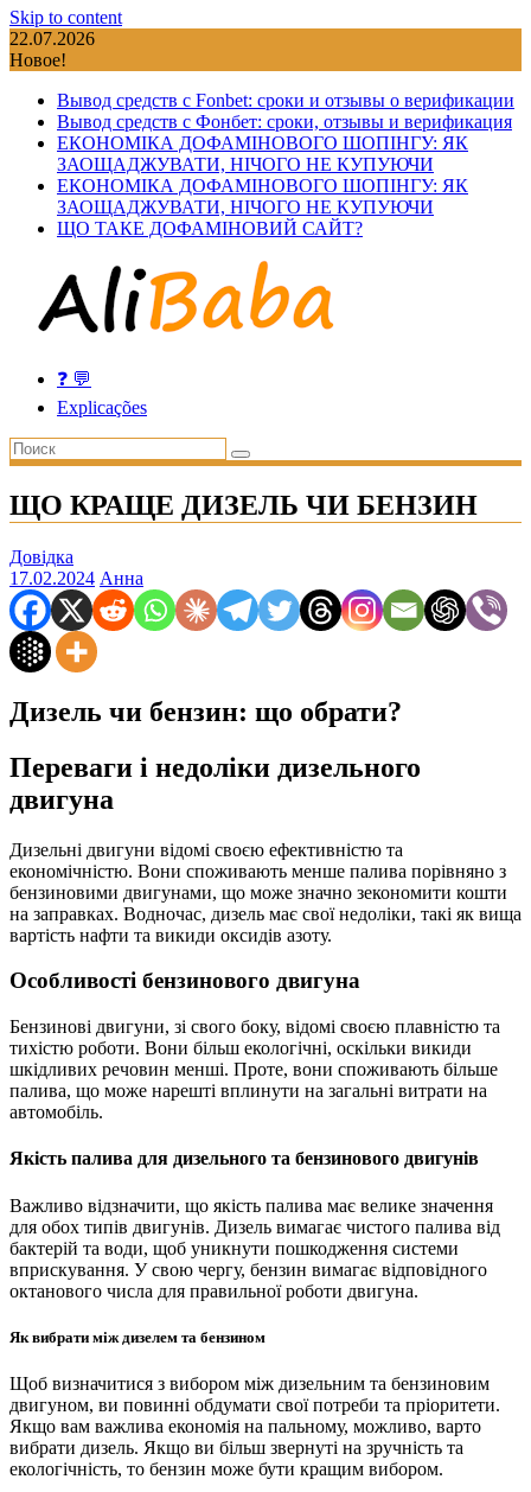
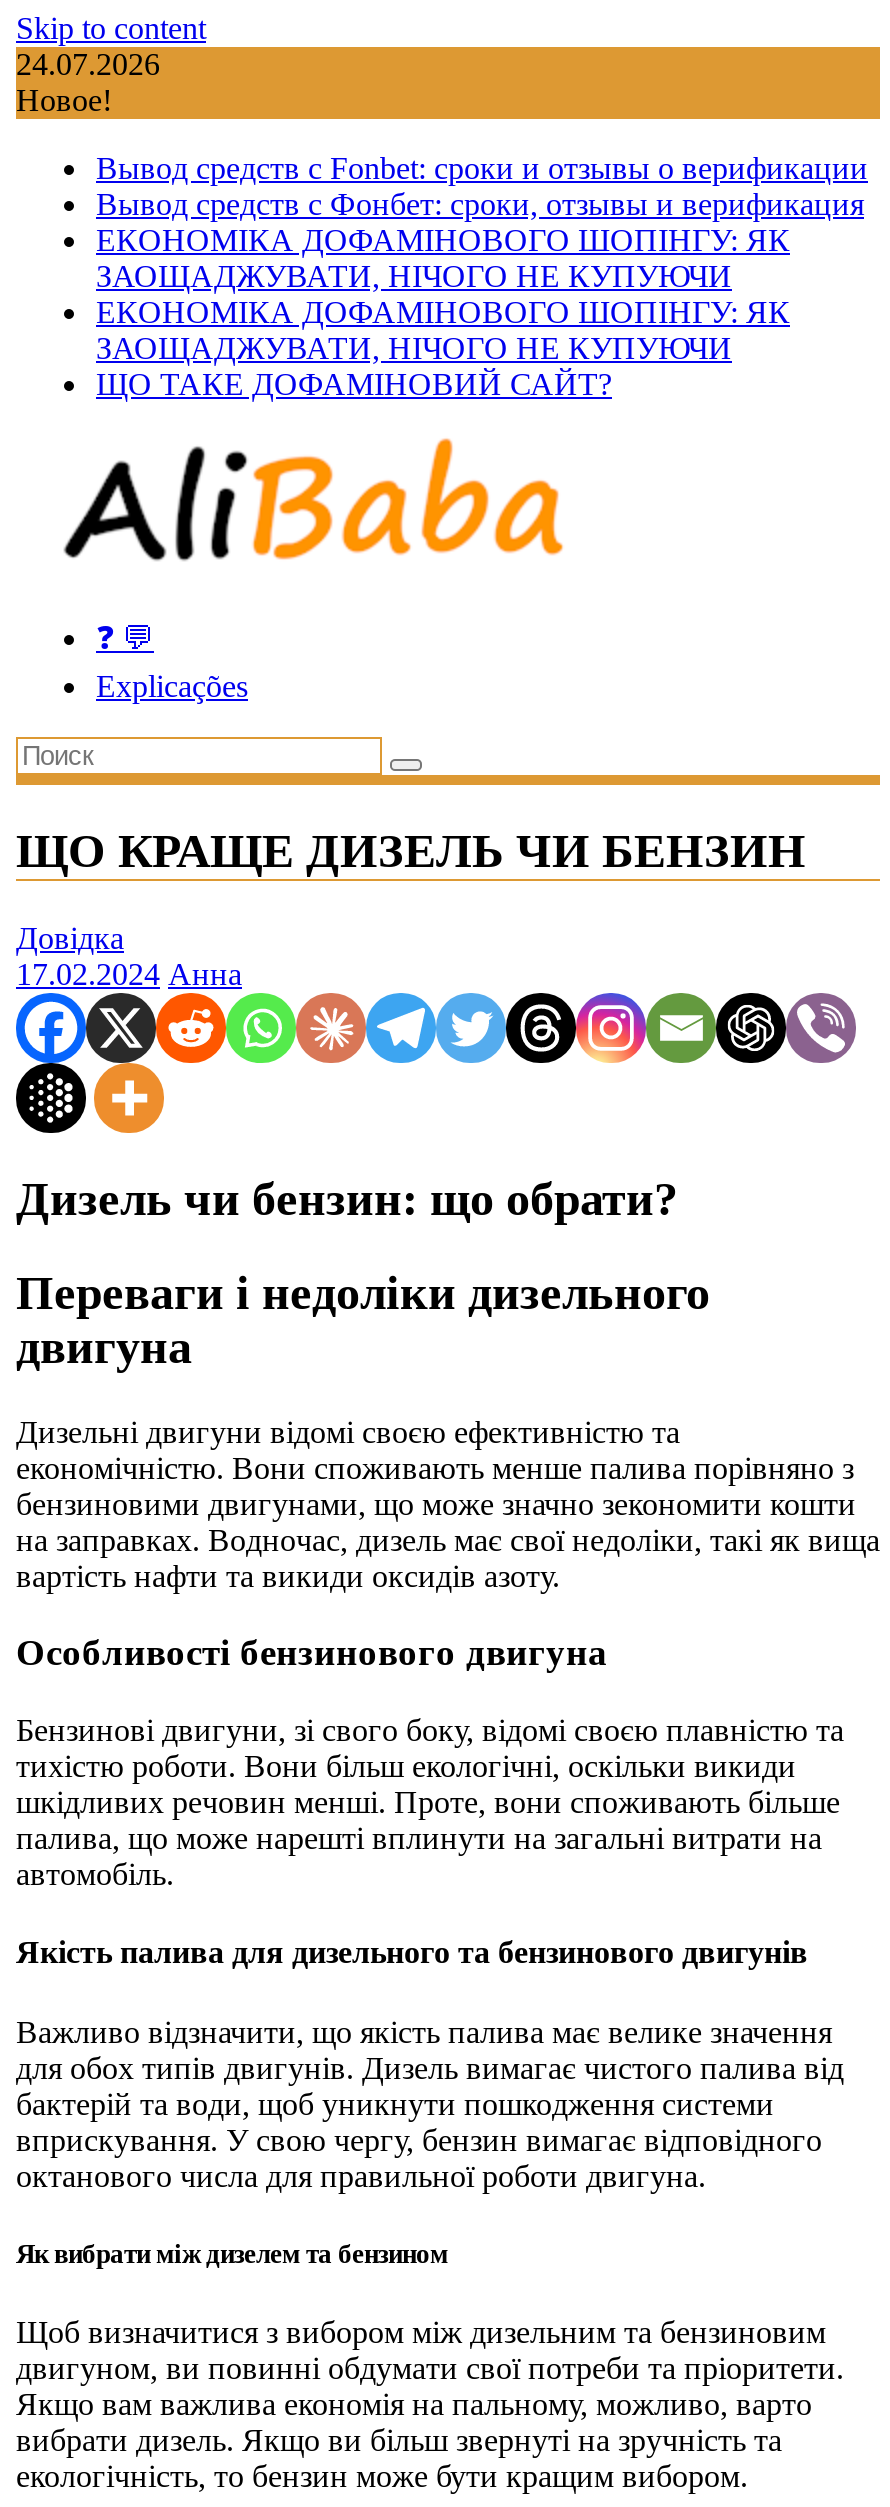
[9,28,95,49] 22.07.2026 -> [16,47,160,81] 24.07.2026

